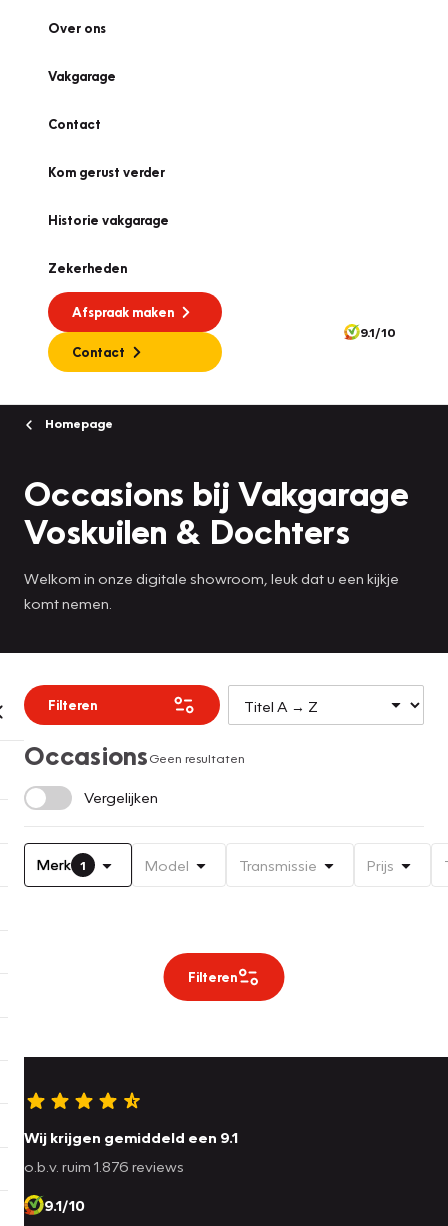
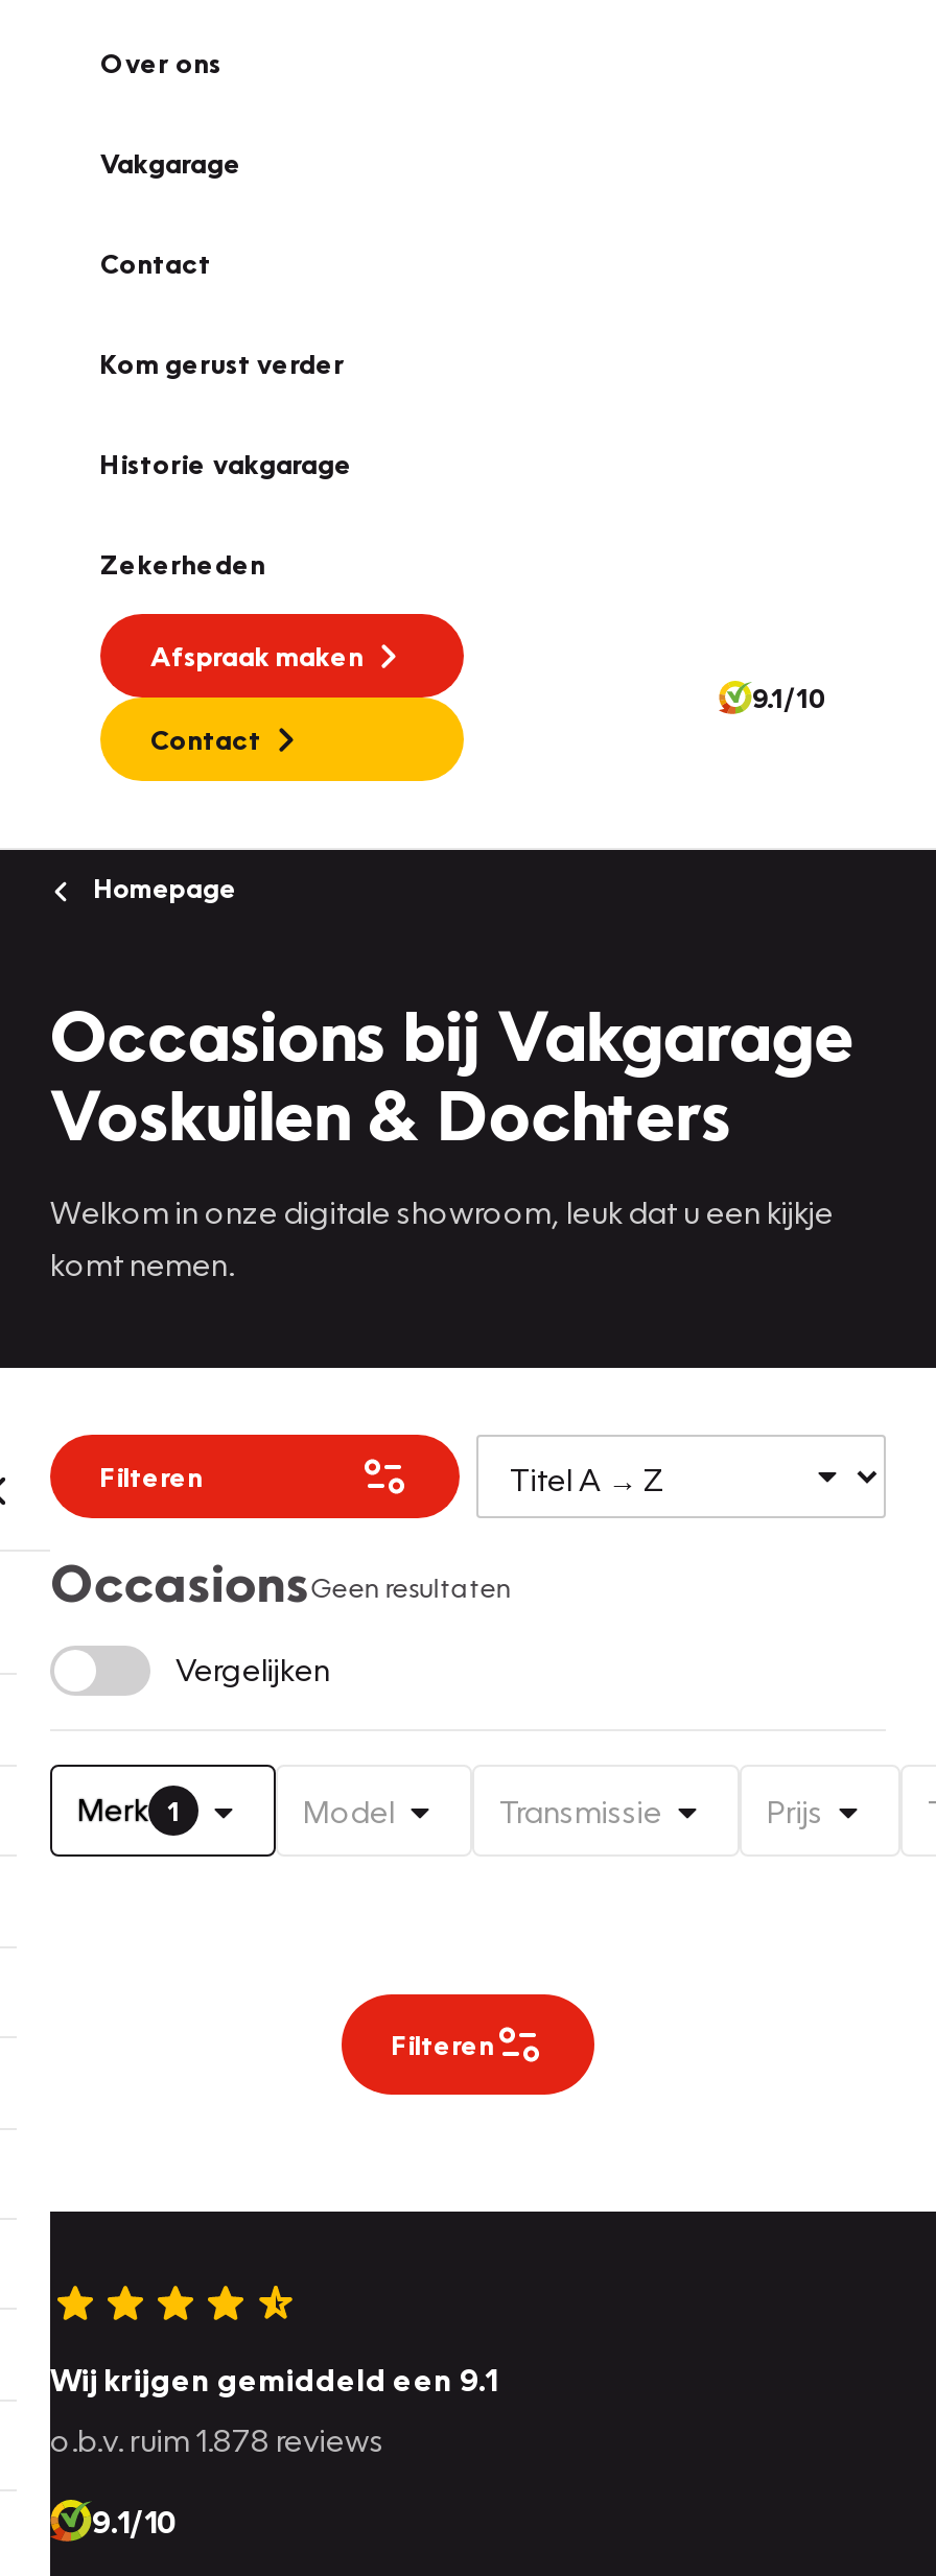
[24,1157,184,1175] o.b.v. ruim 1.876 reviews -> [50,2421,384,2458] o.b.v. ruim 1.878 reviews

